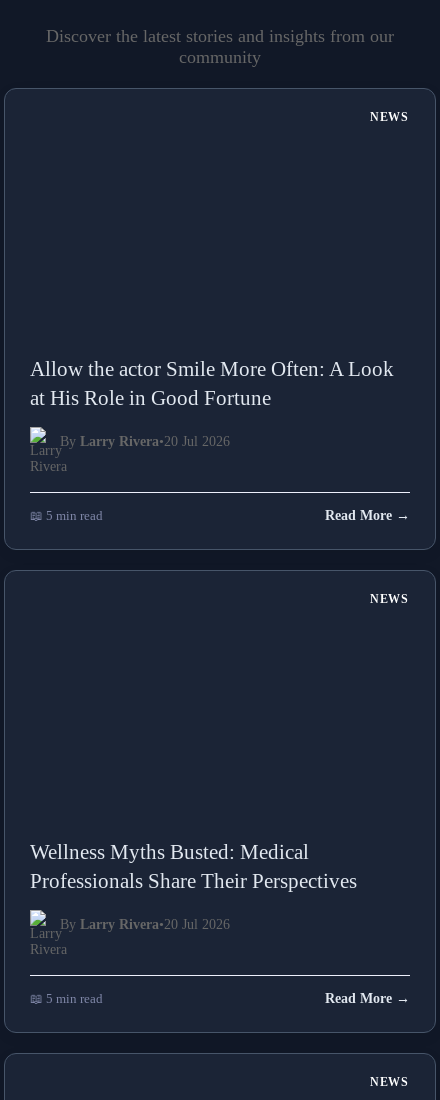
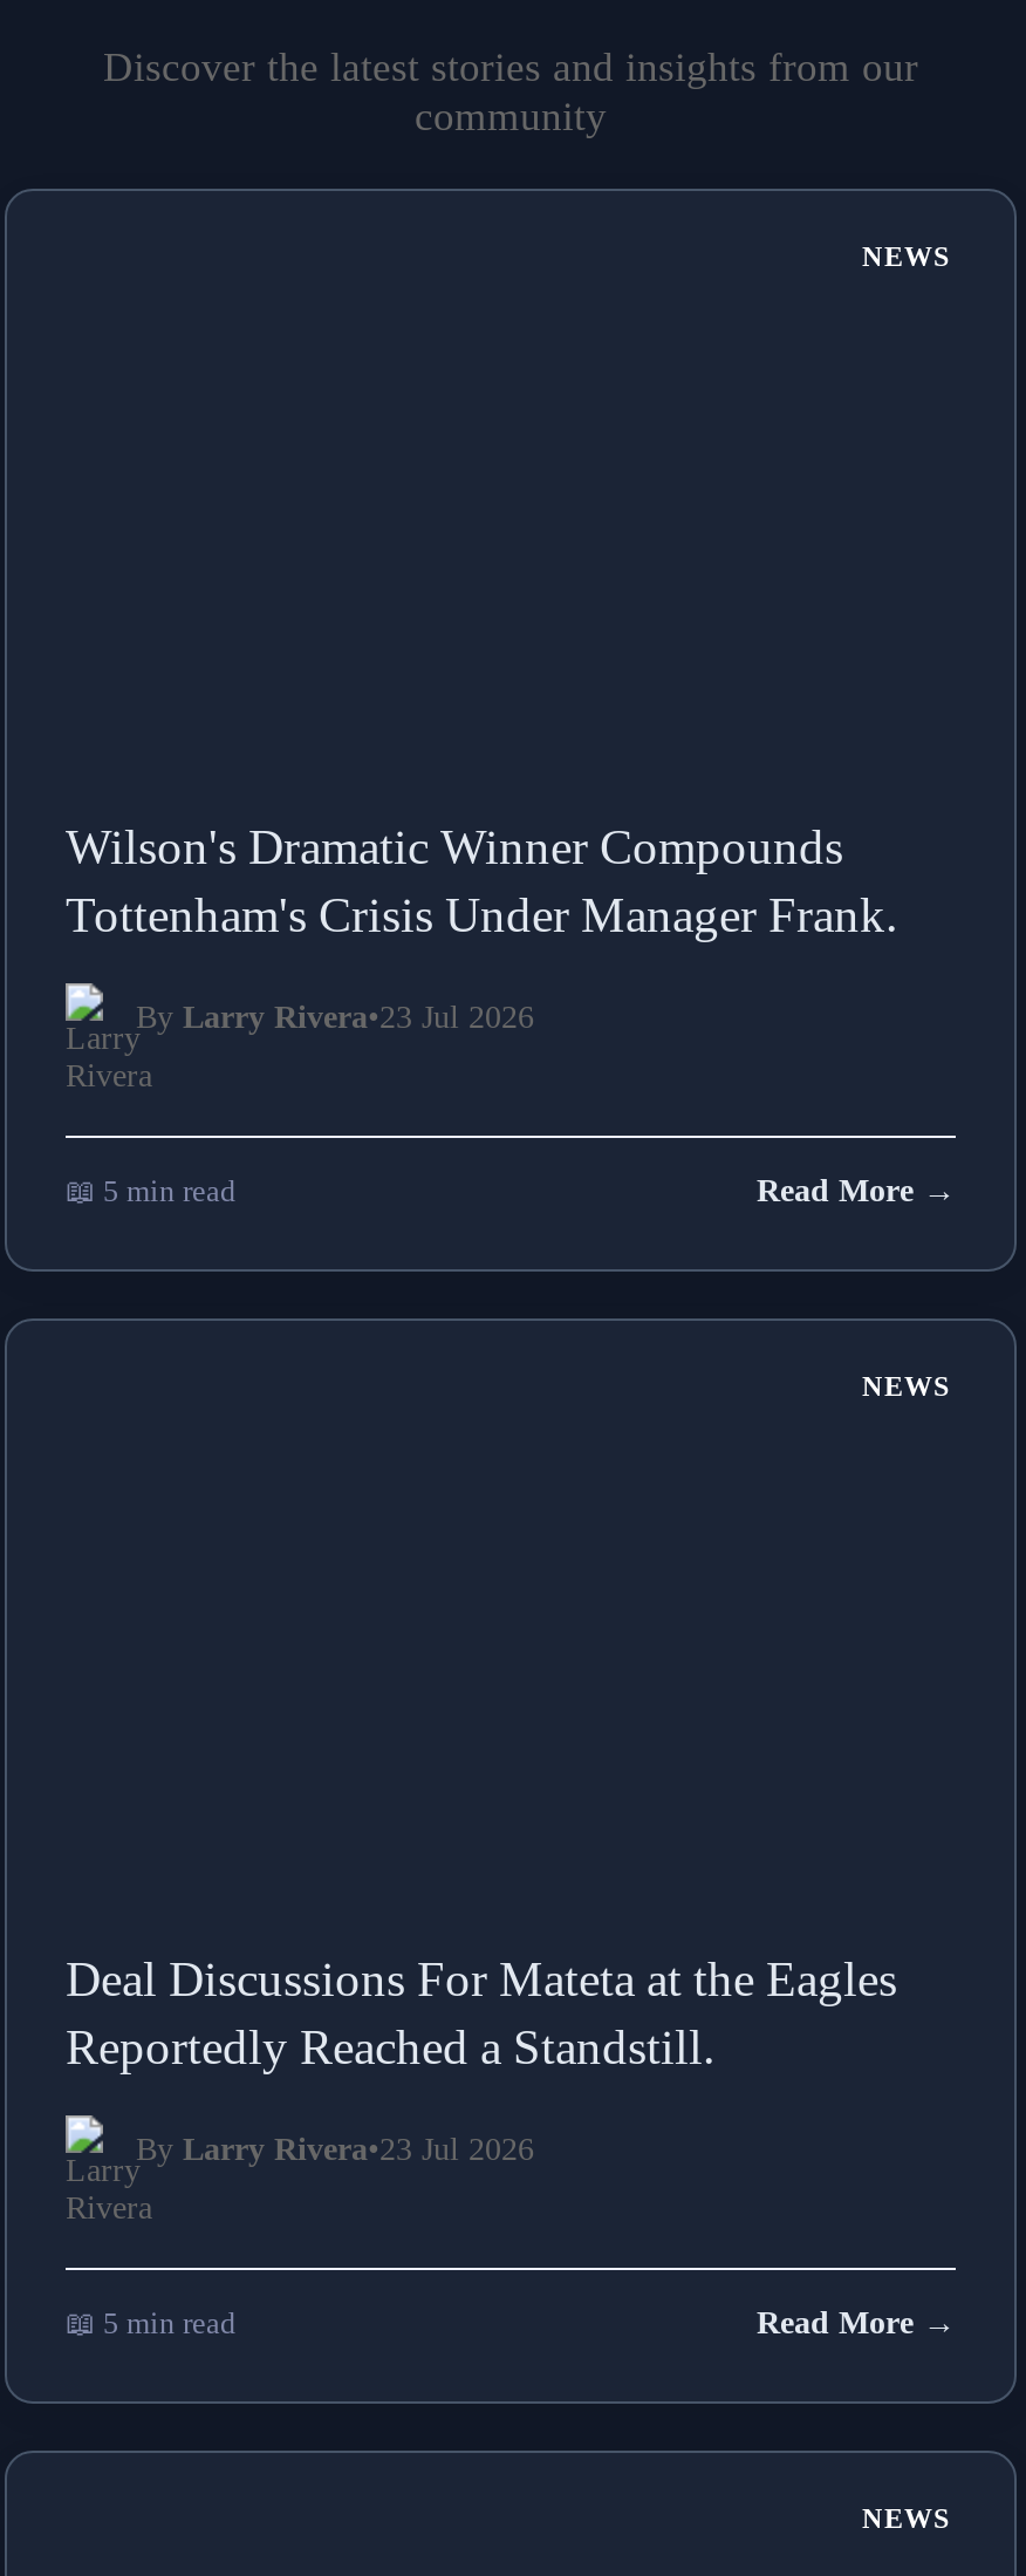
[30,357,394,409] Allow the actor Smile More Often: A Look | at His Role in Good Fortune -> [66,820,897,942] Wilson's Dramatic Winner Compounds | Tottenham's Crisis Under Manager Frank.
[60,434,230,449] By Larry Rivera•20 Jul 2026 -> [136,1000,534,1036] By Larry Rivera•23 Jul 2026
[30,840,357,892] Wellness Myths Busted: Medical | Professionals Share Their Perspectives -> [66,1952,897,2073] Deal Discussions For Mateta at the Eagles | Reportedly Reached a Standstill.
[60,917,230,932] By Larry Rivera•20 Jul 2026 -> [136,2132,534,2167] By Larry Rivera•23 Jul 2026

